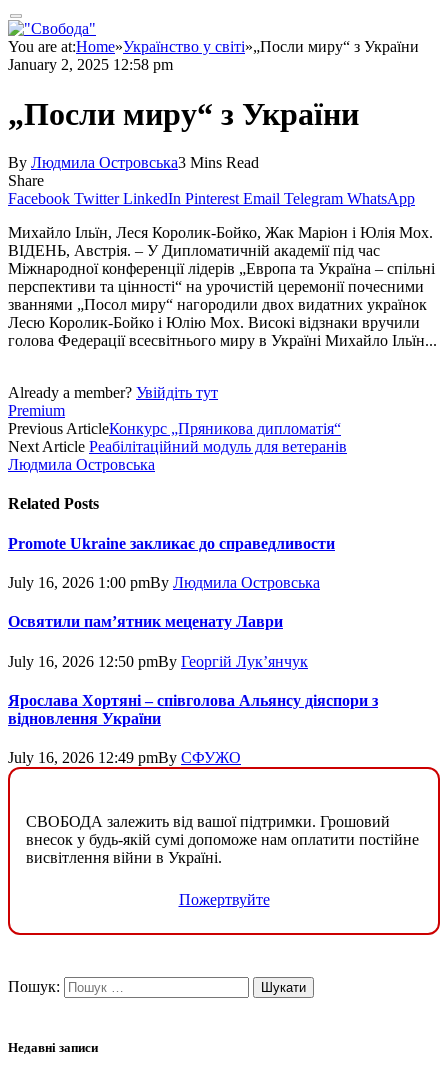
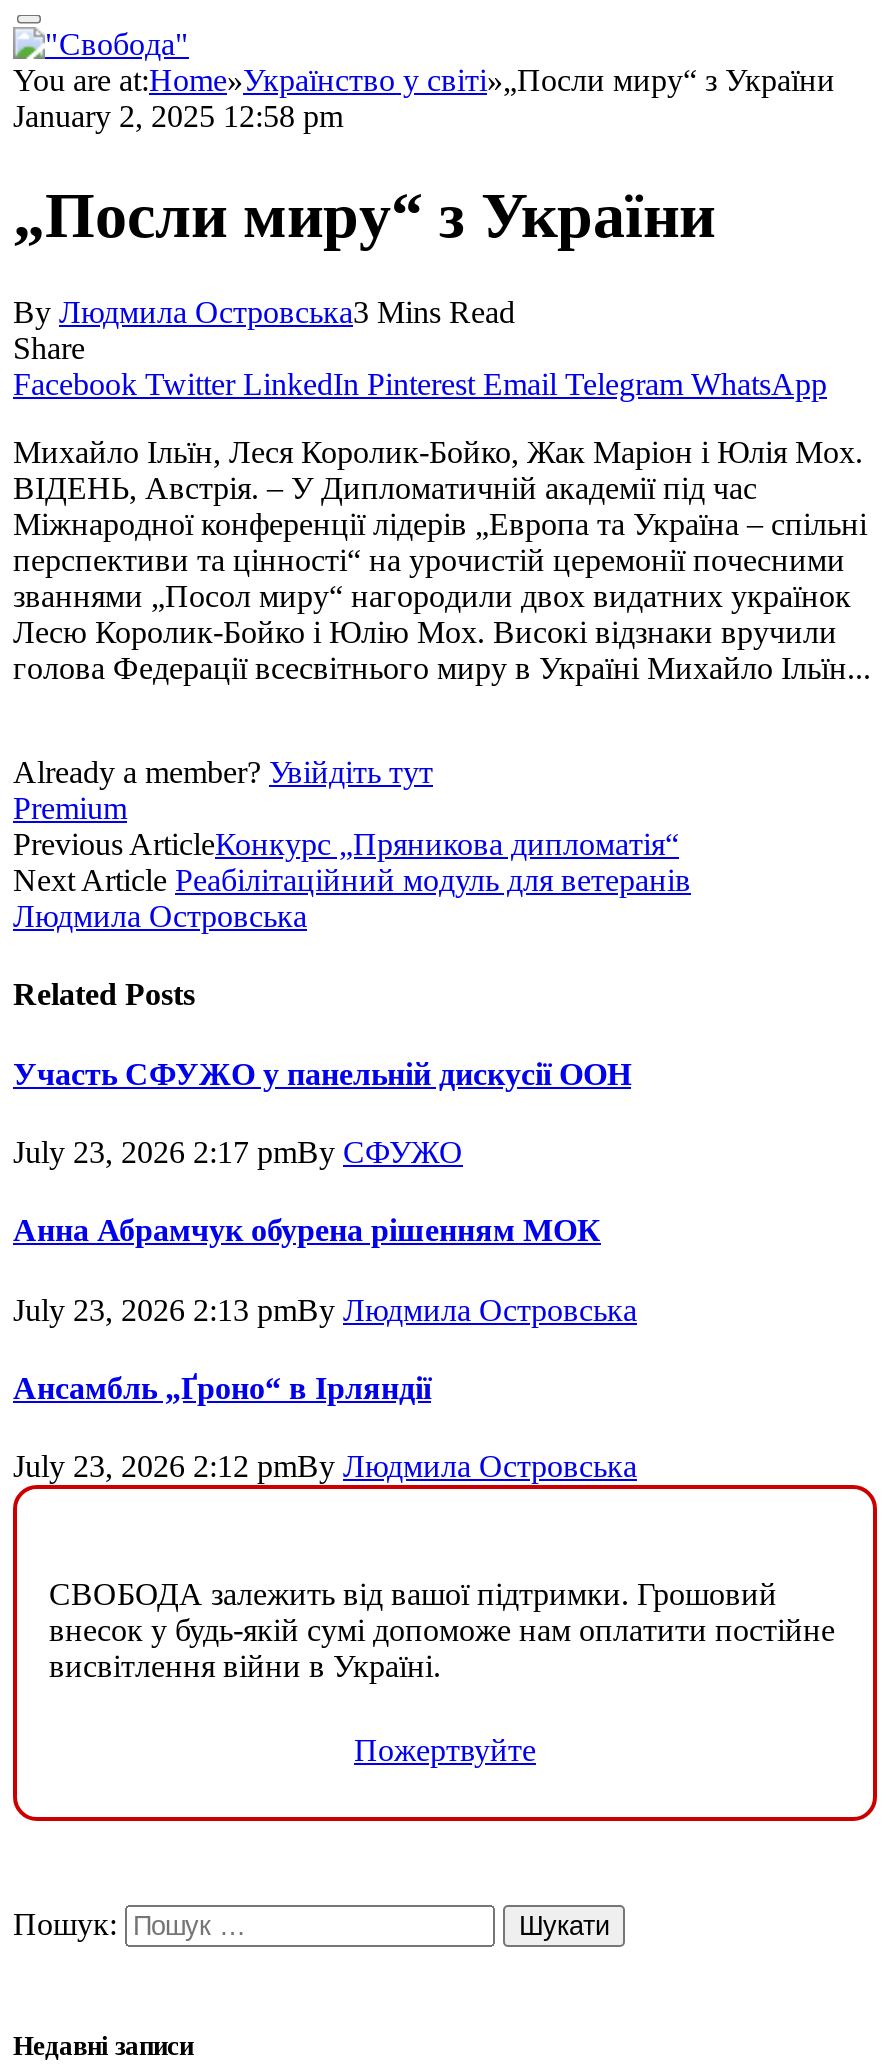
[8,535,335,552] Promote Ukraine закликає до справедливости -> [13,1057,631,1091] Участь СФУЖО у панельній дискусії ООН
[8,574,320,591] July 16, 2026 1:00 pmBy Людмила Островська -> [13,1135,463,1169] July 23, 2026 2:17 pmBy СФУЖО
[8,613,283,630] Освятили пам’ятник меценату Лаври -> [13,1214,601,1248] Анна Абрамчук обурена рішенням МОК
[8,652,308,669] July 16, 2026 12:50 pmBy Георгій Лук’янчук -> [13,1292,637,1326] July 23, 2026 2:13 pmBy Людмила Островська
[8,692,378,727] Ярослава Хортяні – співголова Альянсу діяспори з | відновлення України -> [13,1371,431,1405] Ансамбль „Ґроно“ в Ірляндії
[8,749,241,766] July 16, 2026 12:49 pmBy СФУЖО -> [13,1449,637,1483] July 23, 2026 2:12 pmBy Людмила Островська

